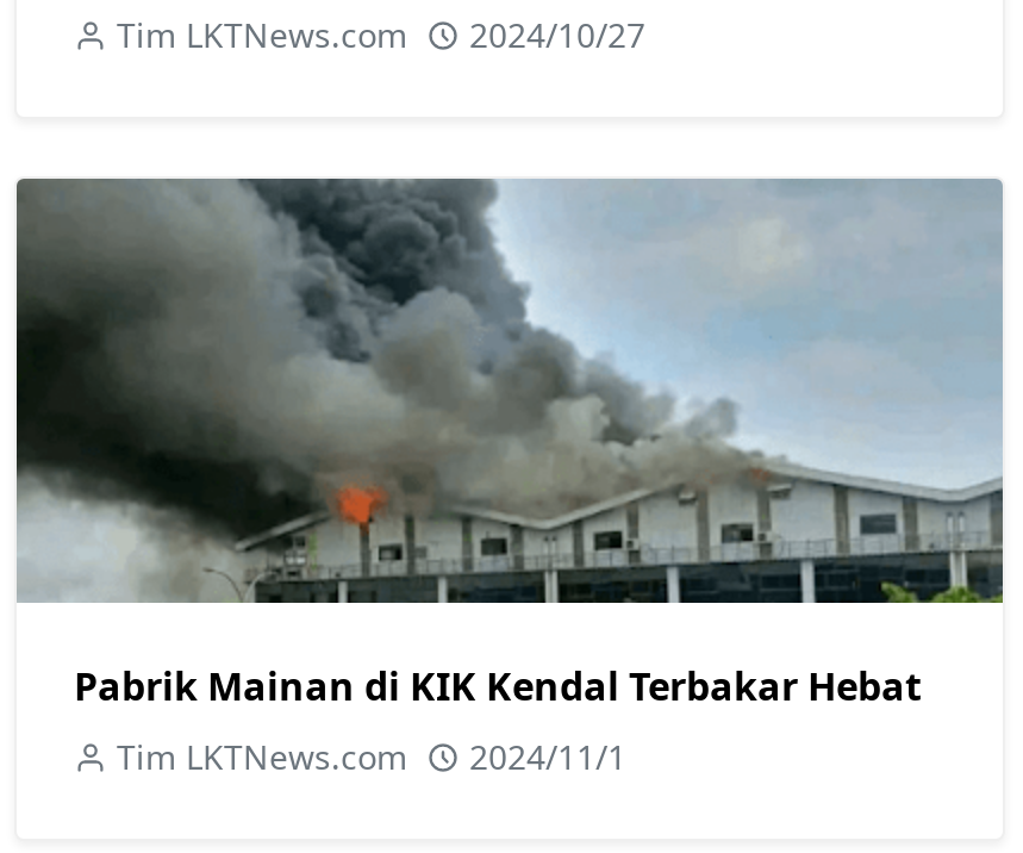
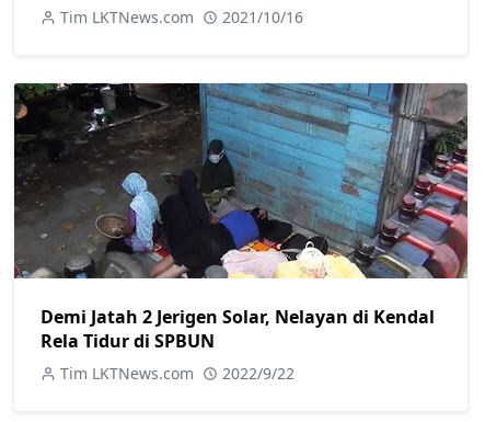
[117,12,645,57] Tim LKTNews.com 2024/10/27 -> [60,7,303,27] Tim LKTNews.com 2021/10/16
[17,176,1003,712] [image] | Pabrik Mainan di KIK Kendal Terbakar Hebat -> [14,82,469,353] [image] | Demi Jatah 2 Jerigen Solar, Nelayan di Kendal | Rela Tidur di SPBUN
[117,734,626,779] Tim LKTNews.com 2024/11/1 -> [60,363,295,384] Tim LKTNews.com 2022/9/22

